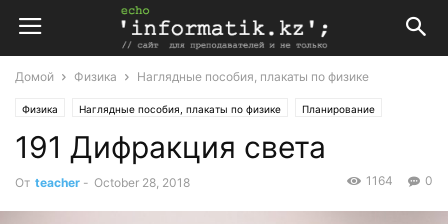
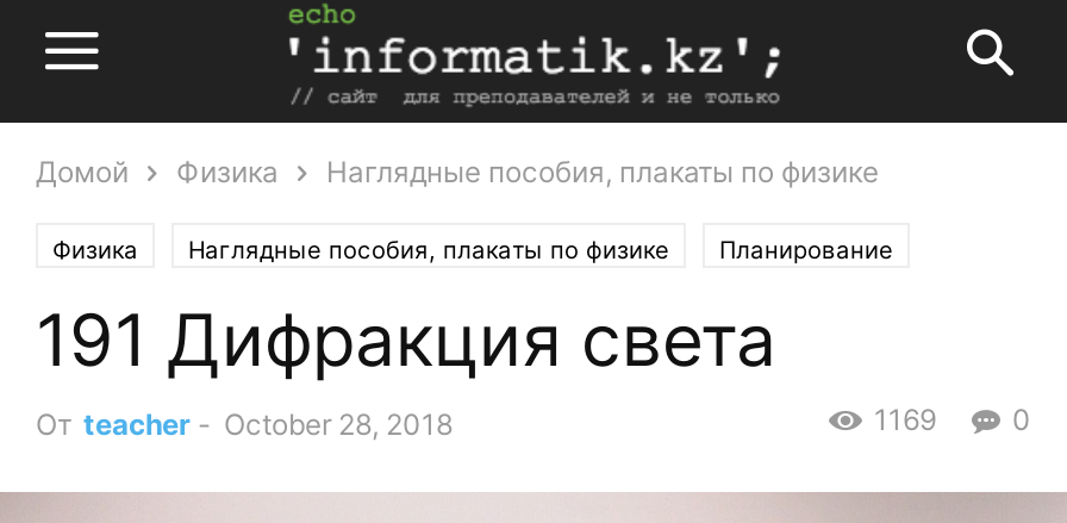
[366,173,393,188] 1164 -> [874,401,936,437] 1169

